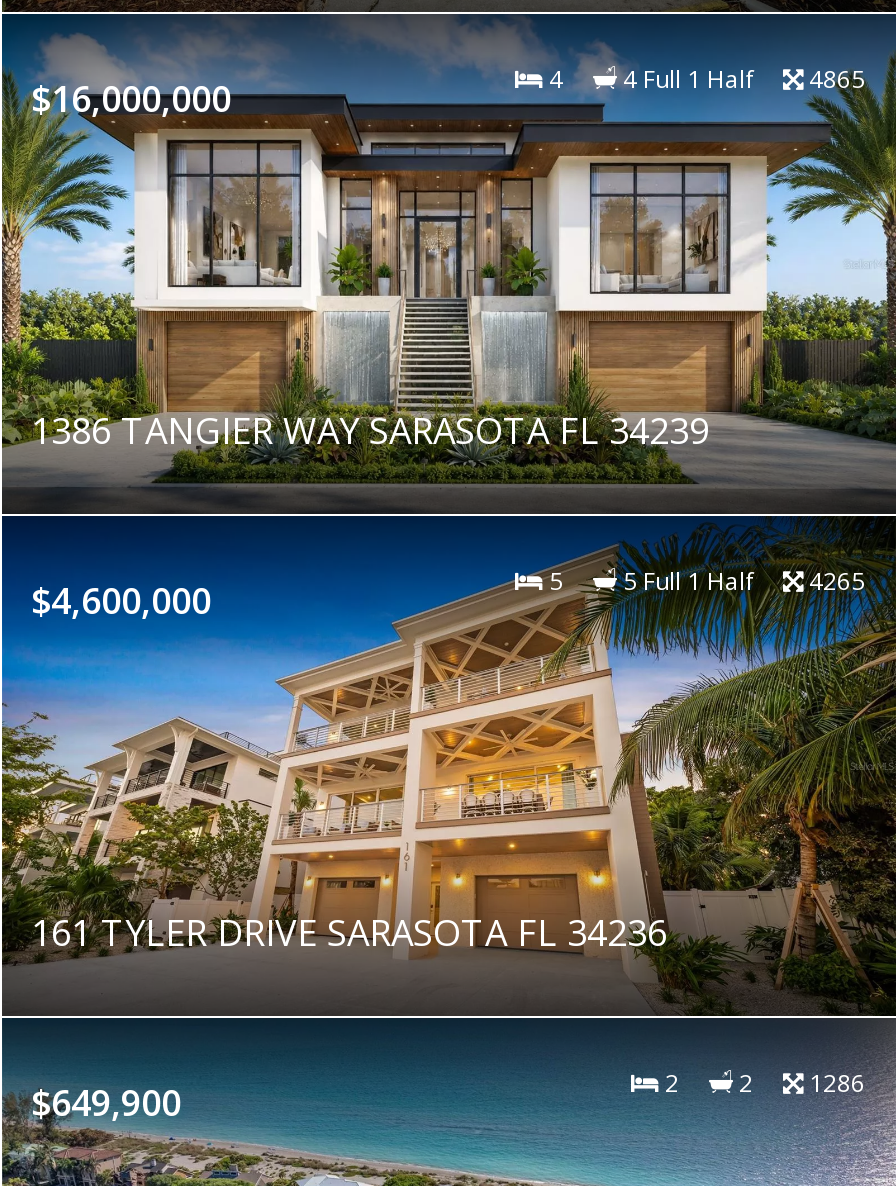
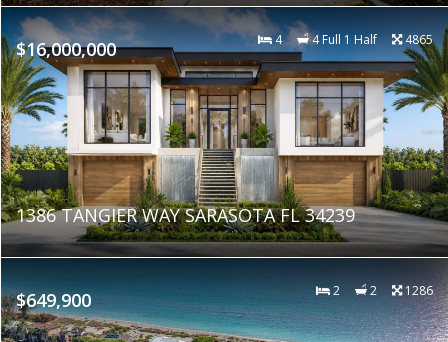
[6,518,890,1012] [image] | $4,600,000 | 5 | 5 Full 1 Half | 4265 -> none
[31,907,667,955] 161 TYLER DRIVE SARASOTA FL 34236 -> none

